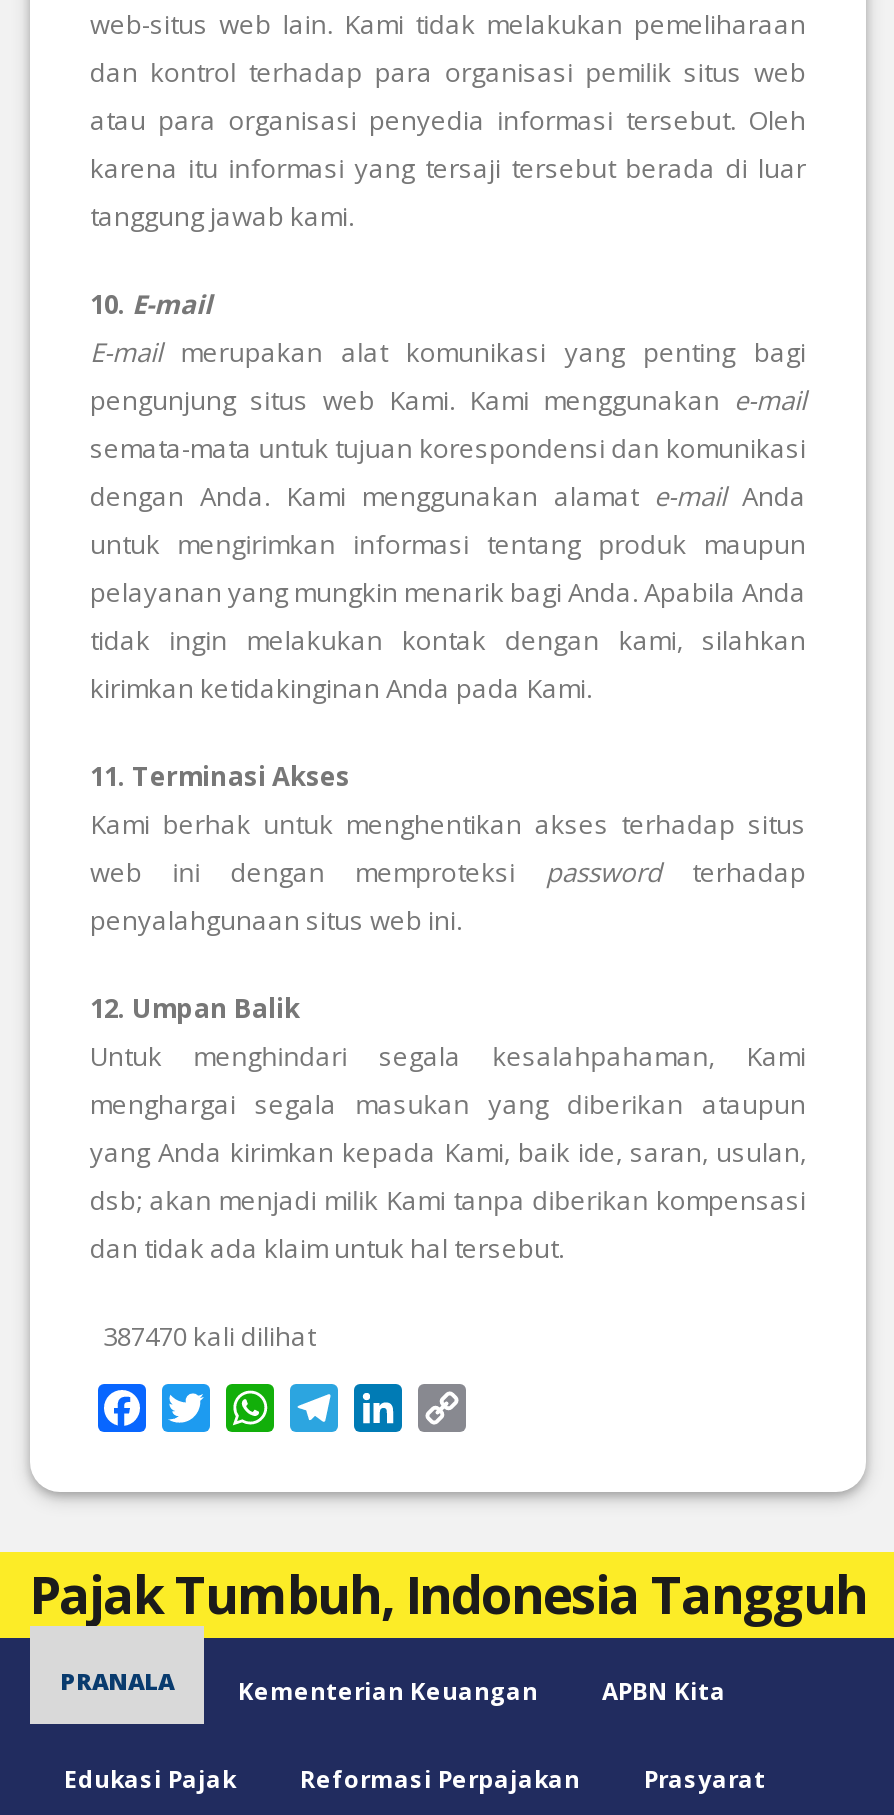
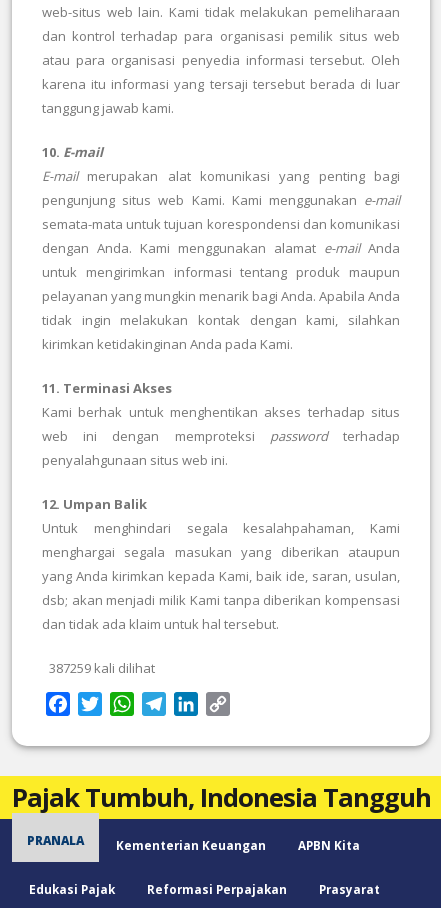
[103,1318,315,1354] 387470 kali dilihat -> [48,659,154,677] 387259 kali dilihat

